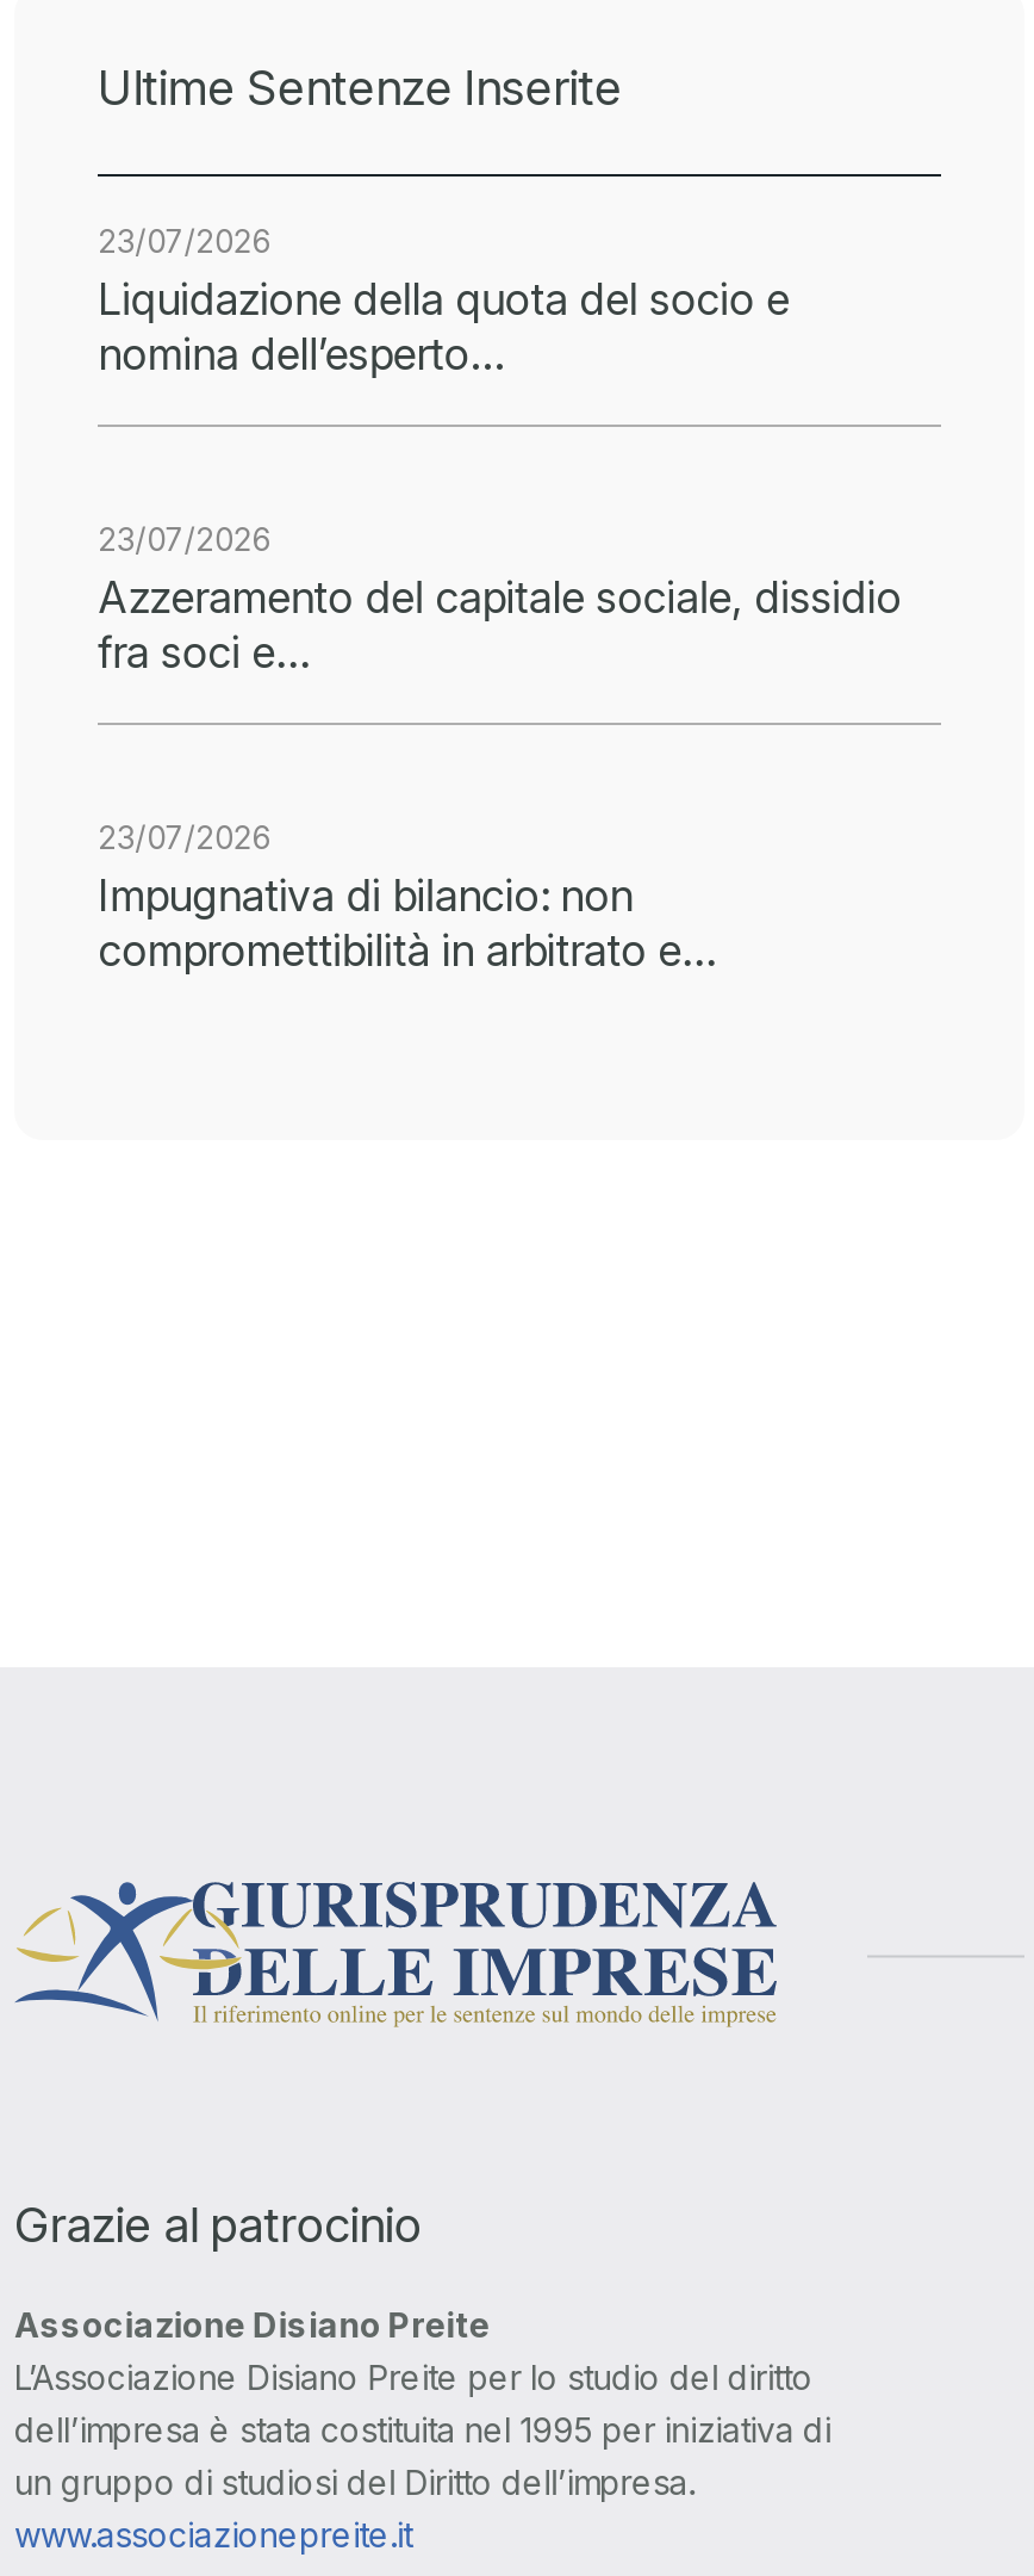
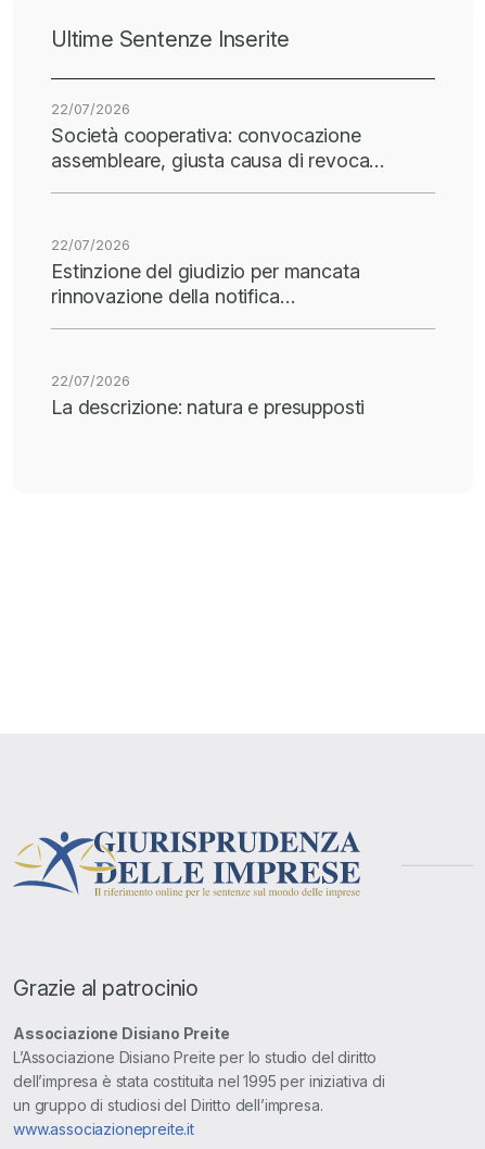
[98,222,789,379] 23/07/2026 | Liquidazione della quota del socio e | nomina dell’esperto… -> [51,100,384,172] 22/07/2026 | Società cooperativa: convocazione | assembleare, giusta causa di revoca…
[98,520,901,677] 23/07/2026 | Azzeramento del capitale sociale, dissidio | fra soci e… -> [51,236,360,308] 22/07/2026 | Estinzione del giudizio per mancata | rinnovazione della notifica…
[98,818,714,976] 23/07/2026 | Impugnativa di bilancio: non | compromettibilità in arbitrato e… -> [51,372,365,419] 22/07/2026 | La descrizione: natura e presupposti

